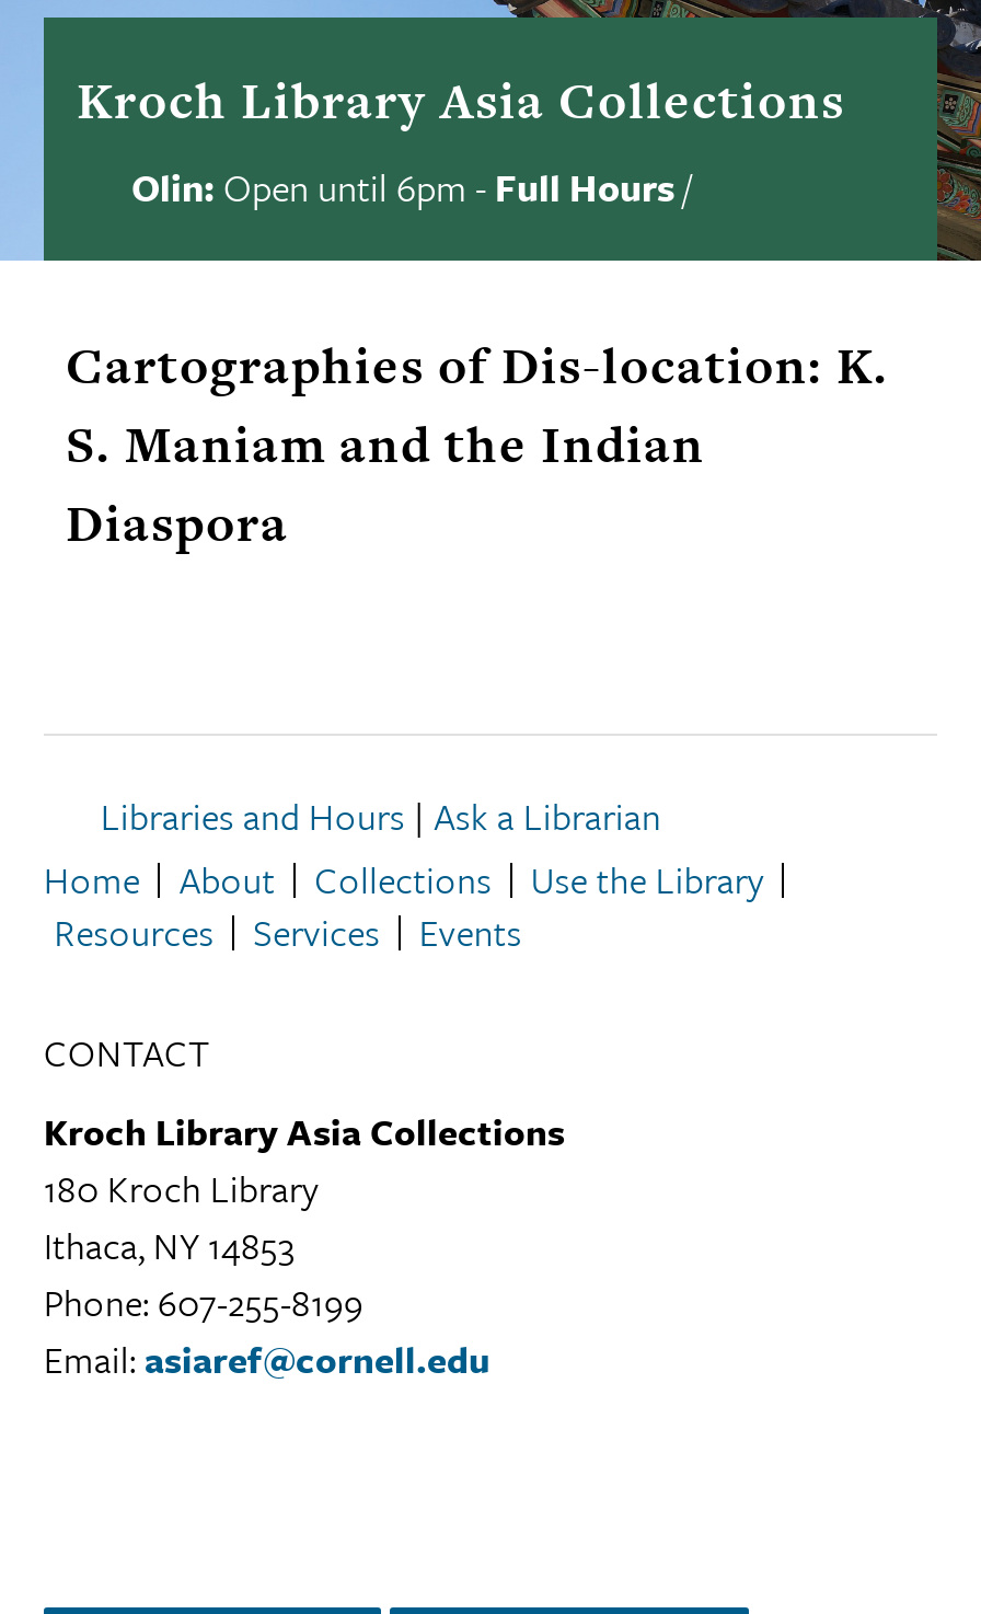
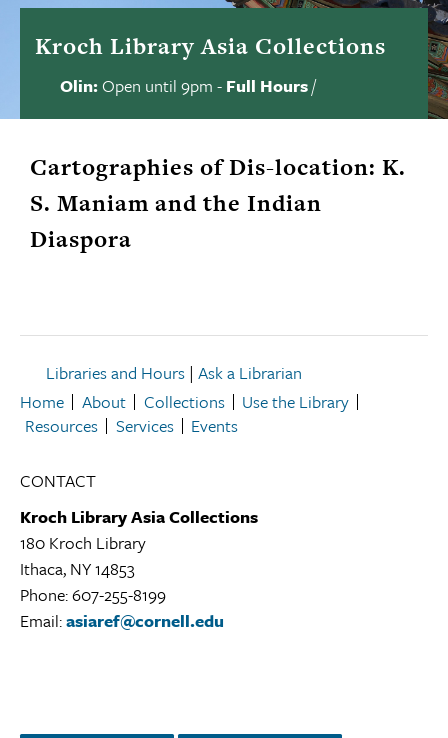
[131,160,701,215] Olin: Open until 6pm - Full Hours/ -> [60,73,320,98] Olin: Open until 9pm - Full Hours/

